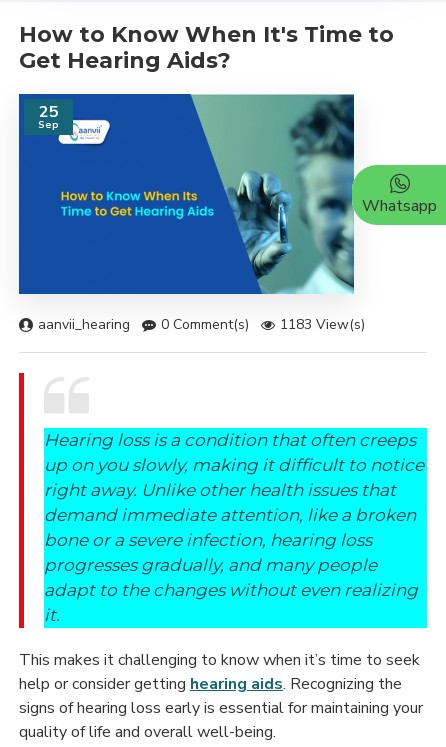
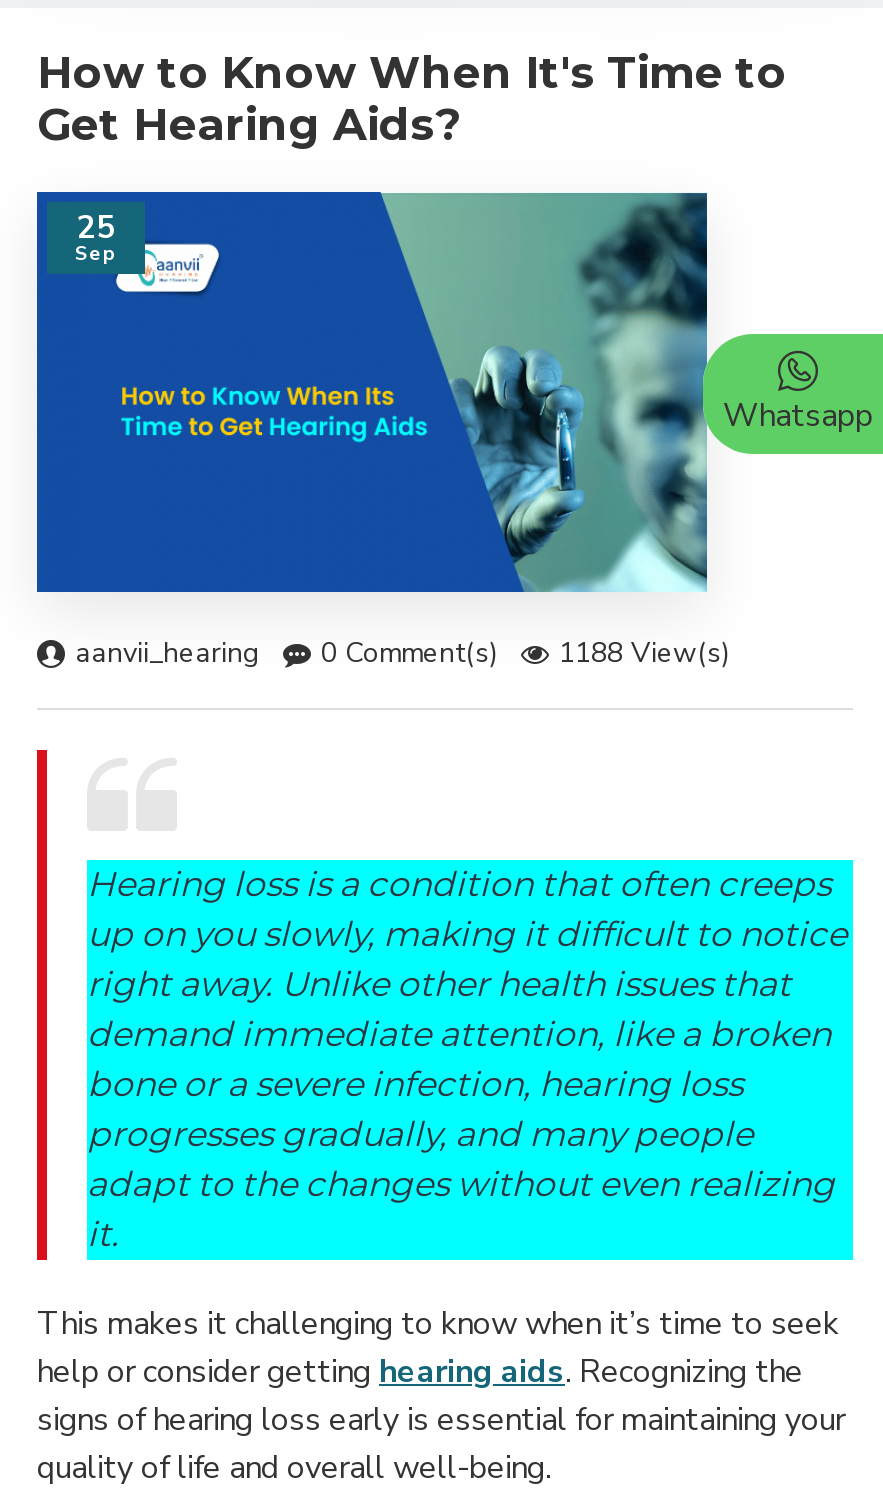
[38,315,365,334] aanvii_hearing 0 Comment(s) 1183 View(s) -> [75,634,729,672] aanvii_hearing 0 Comment(s) 1188 View(s)

